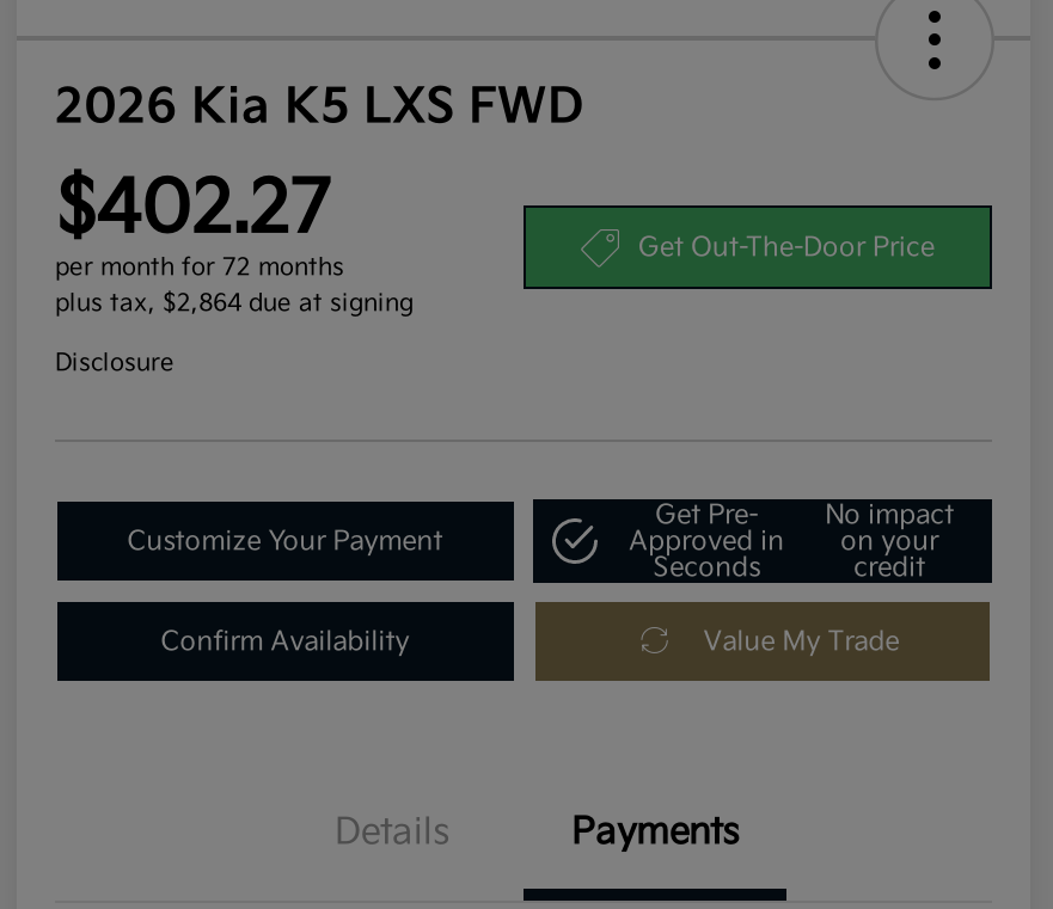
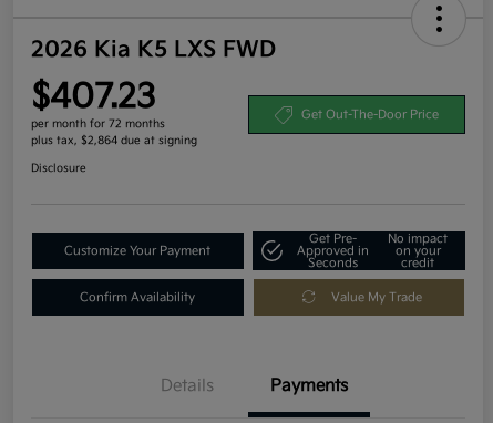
[55,167,330,253] $402.27 -> [31,77,156,117] $407.23

